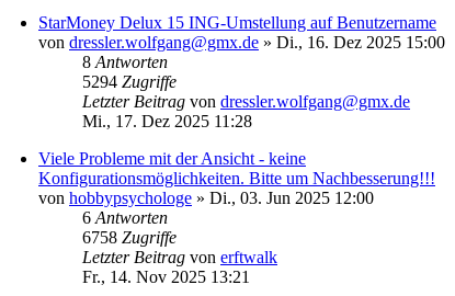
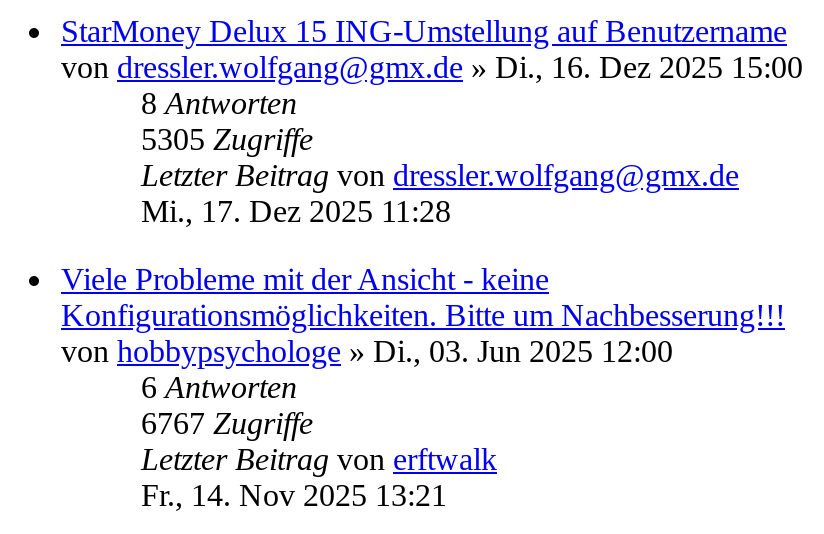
[82,72,177,91] 5294 Zugriffe -> [141,122,313,156] 5305 Zugriffe
[82,228,177,247] 6758 Zugriffe -> [141,406,313,440] 6767 Zugriffe

